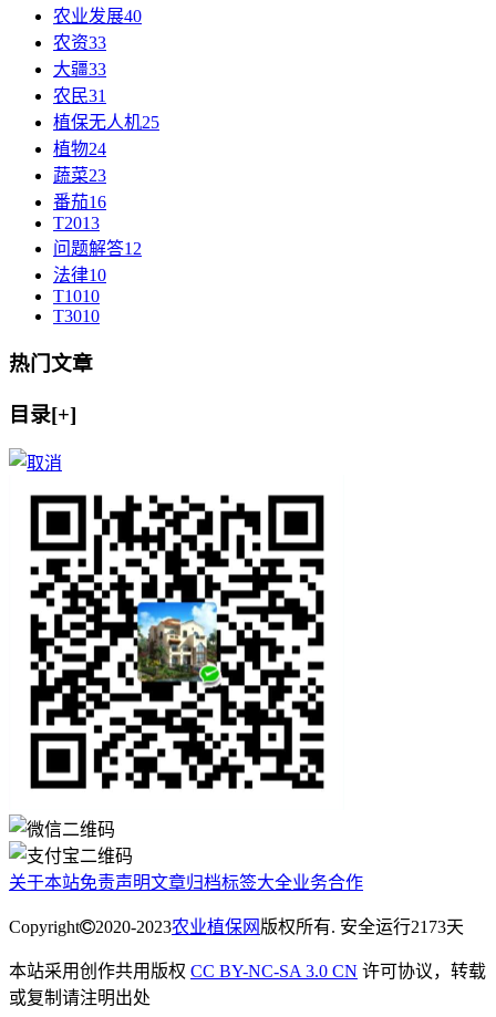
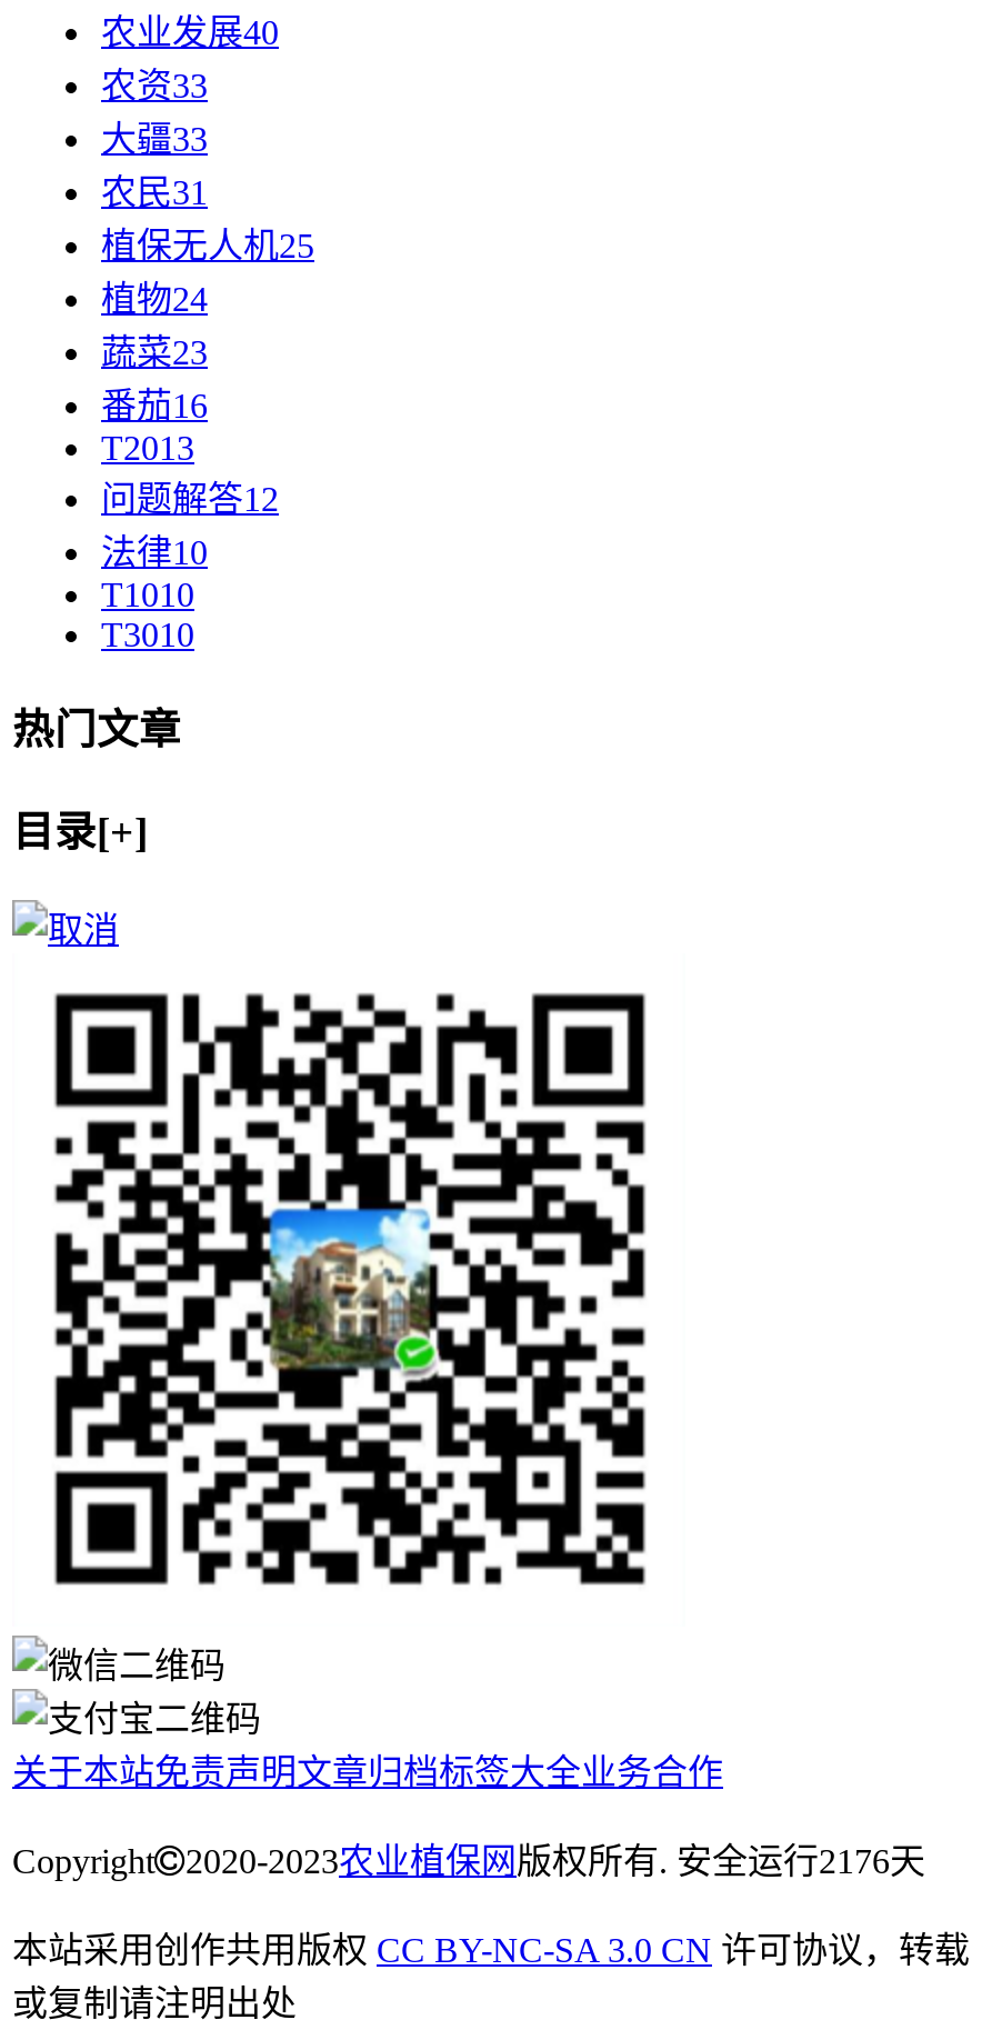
[95,917,464,936] 2020-2023农业植保网版权所有. 安全运行2173天 -> [186,1842,925,1880] 2020-2023农业植保网版权所有. 安全运行2176天

